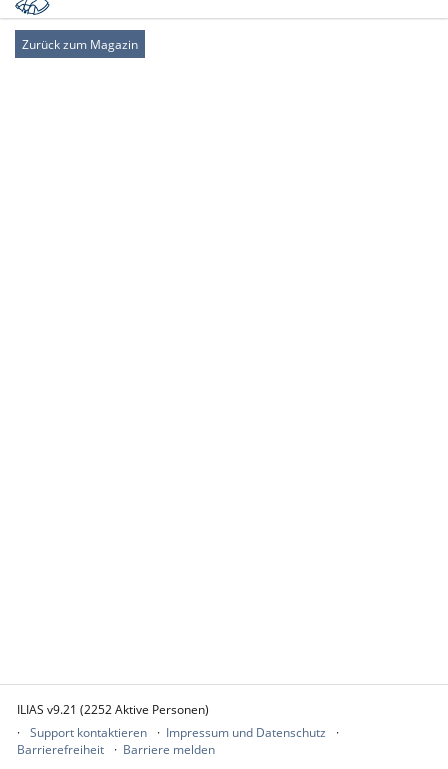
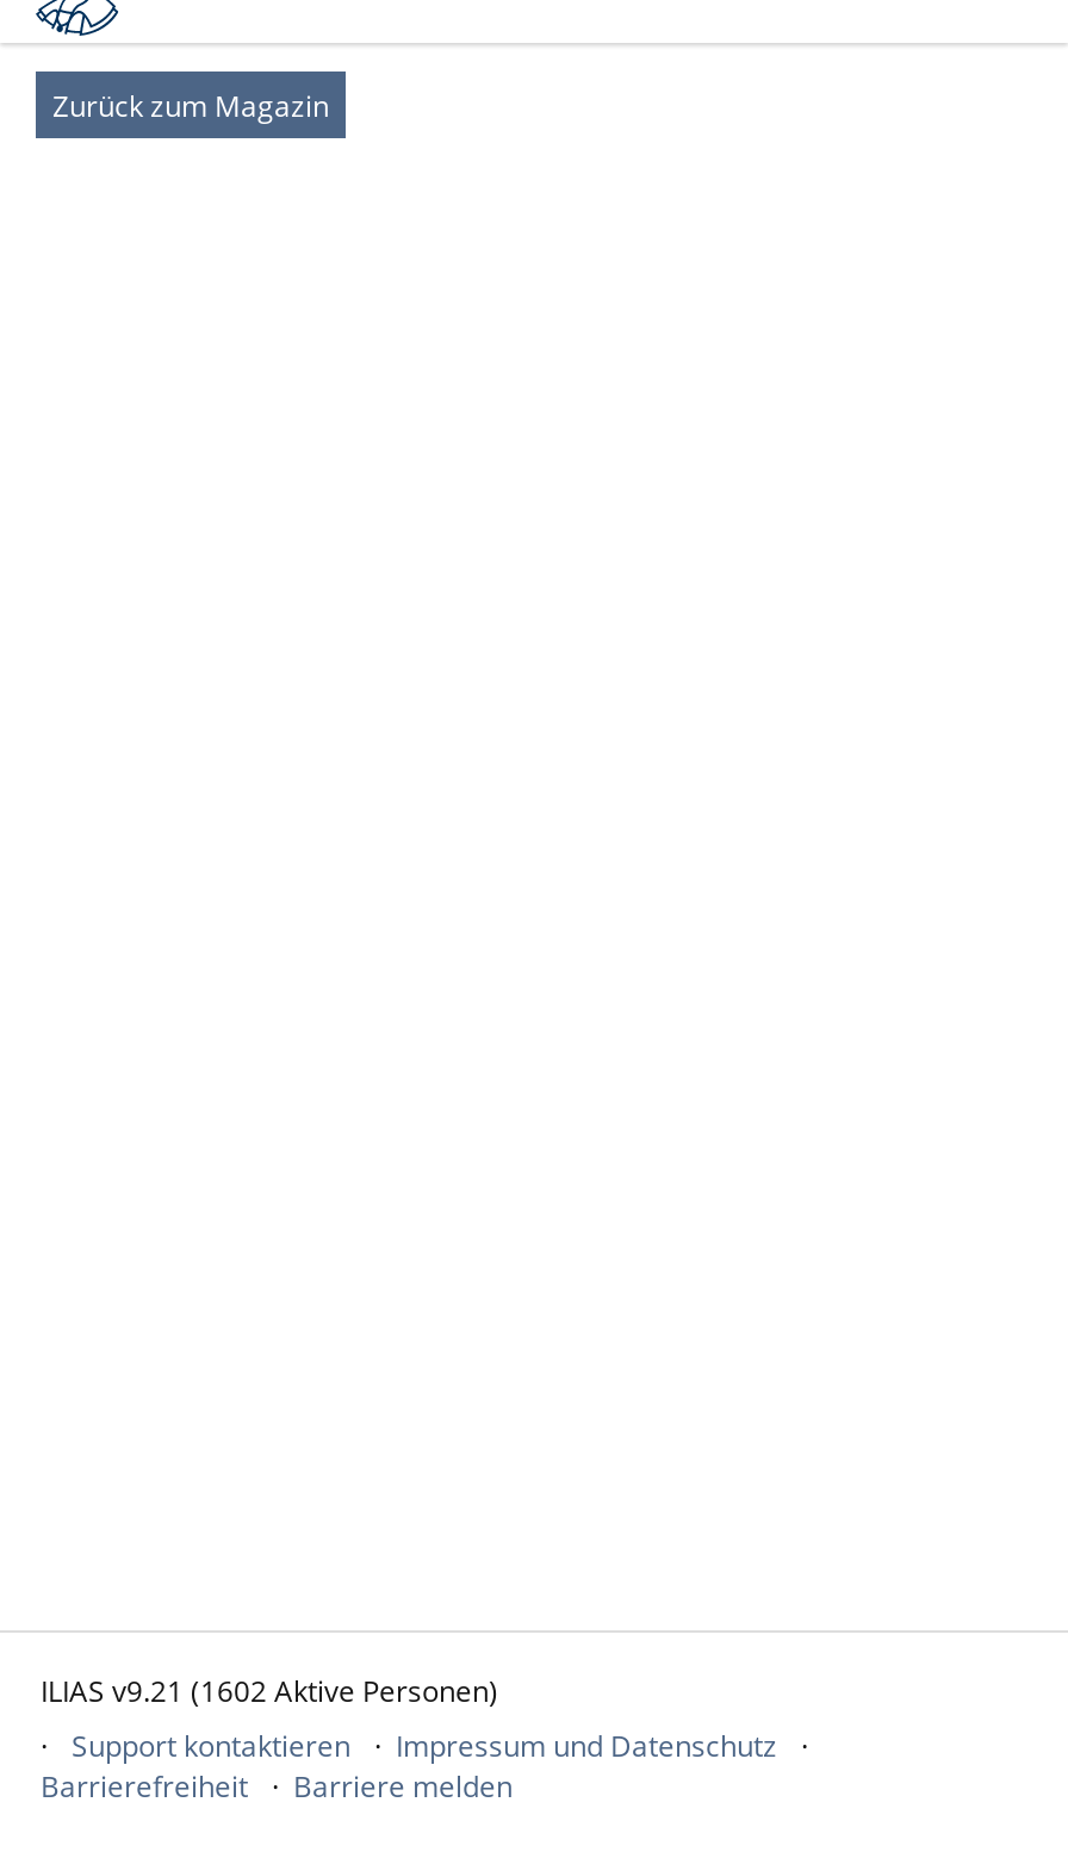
[17,701,209,718] ILIAS v9.21 (2252 Aktive Personen) -> [41,1671,498,1711] ILIAS v9.21 (1602 Aktive Personen)

